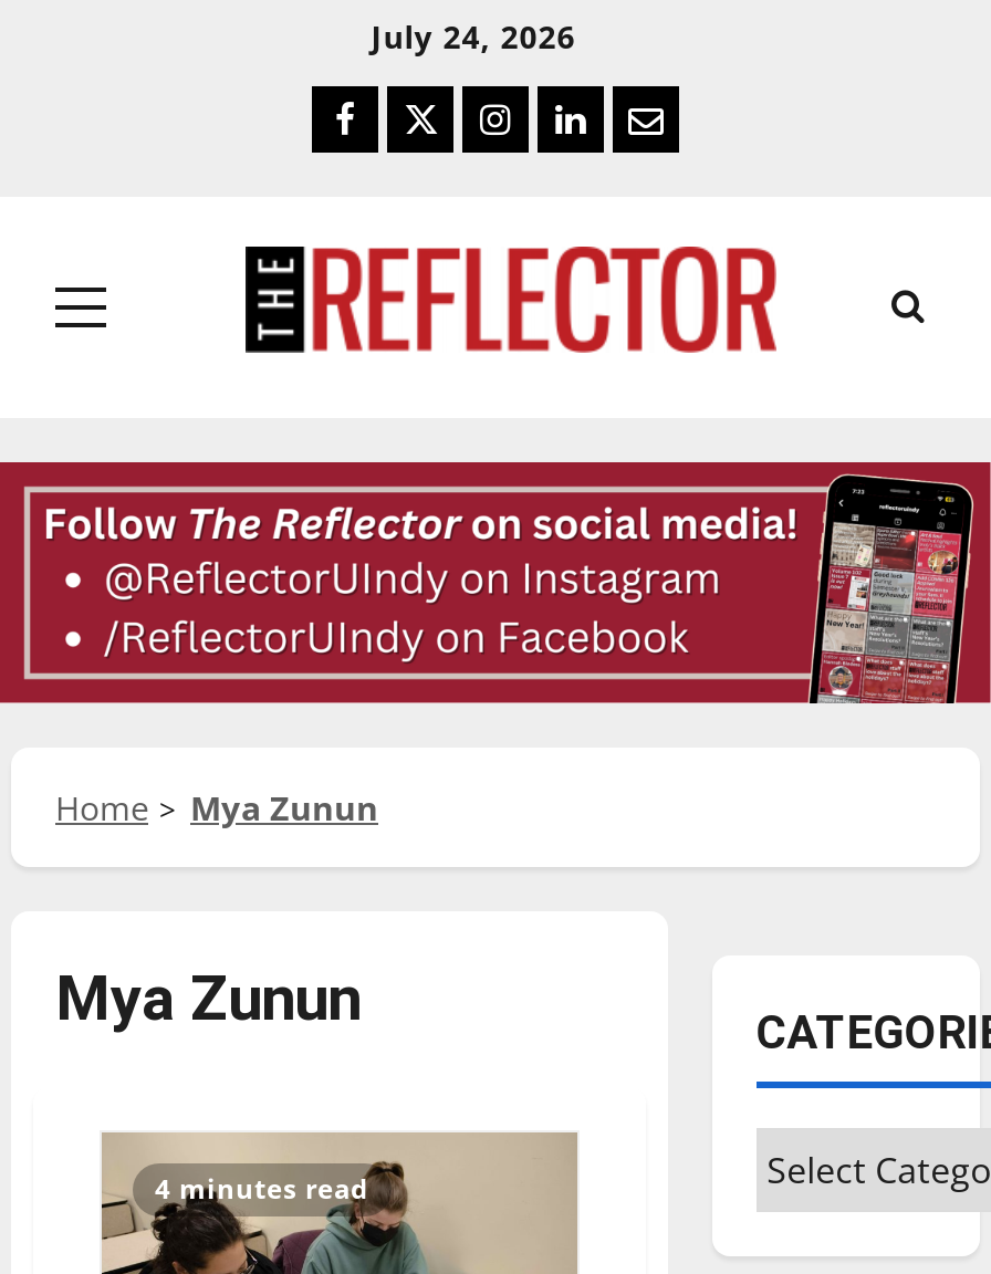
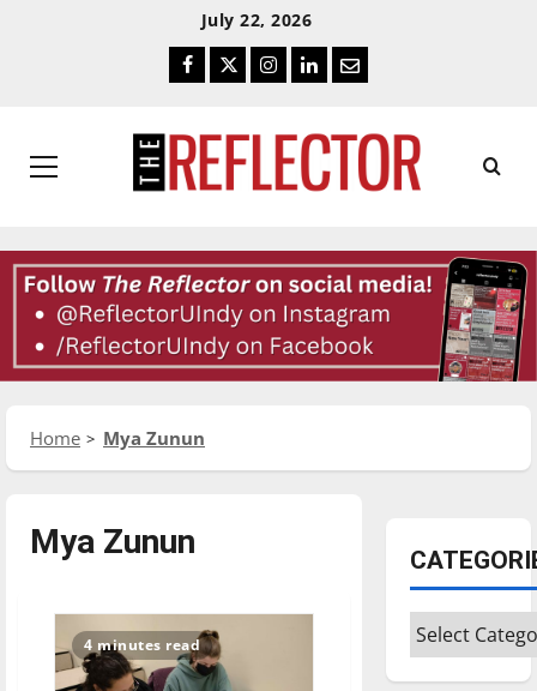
[371,15,576,58] July 24, 2026 -> [201,8,312,31] July 22, 2026

